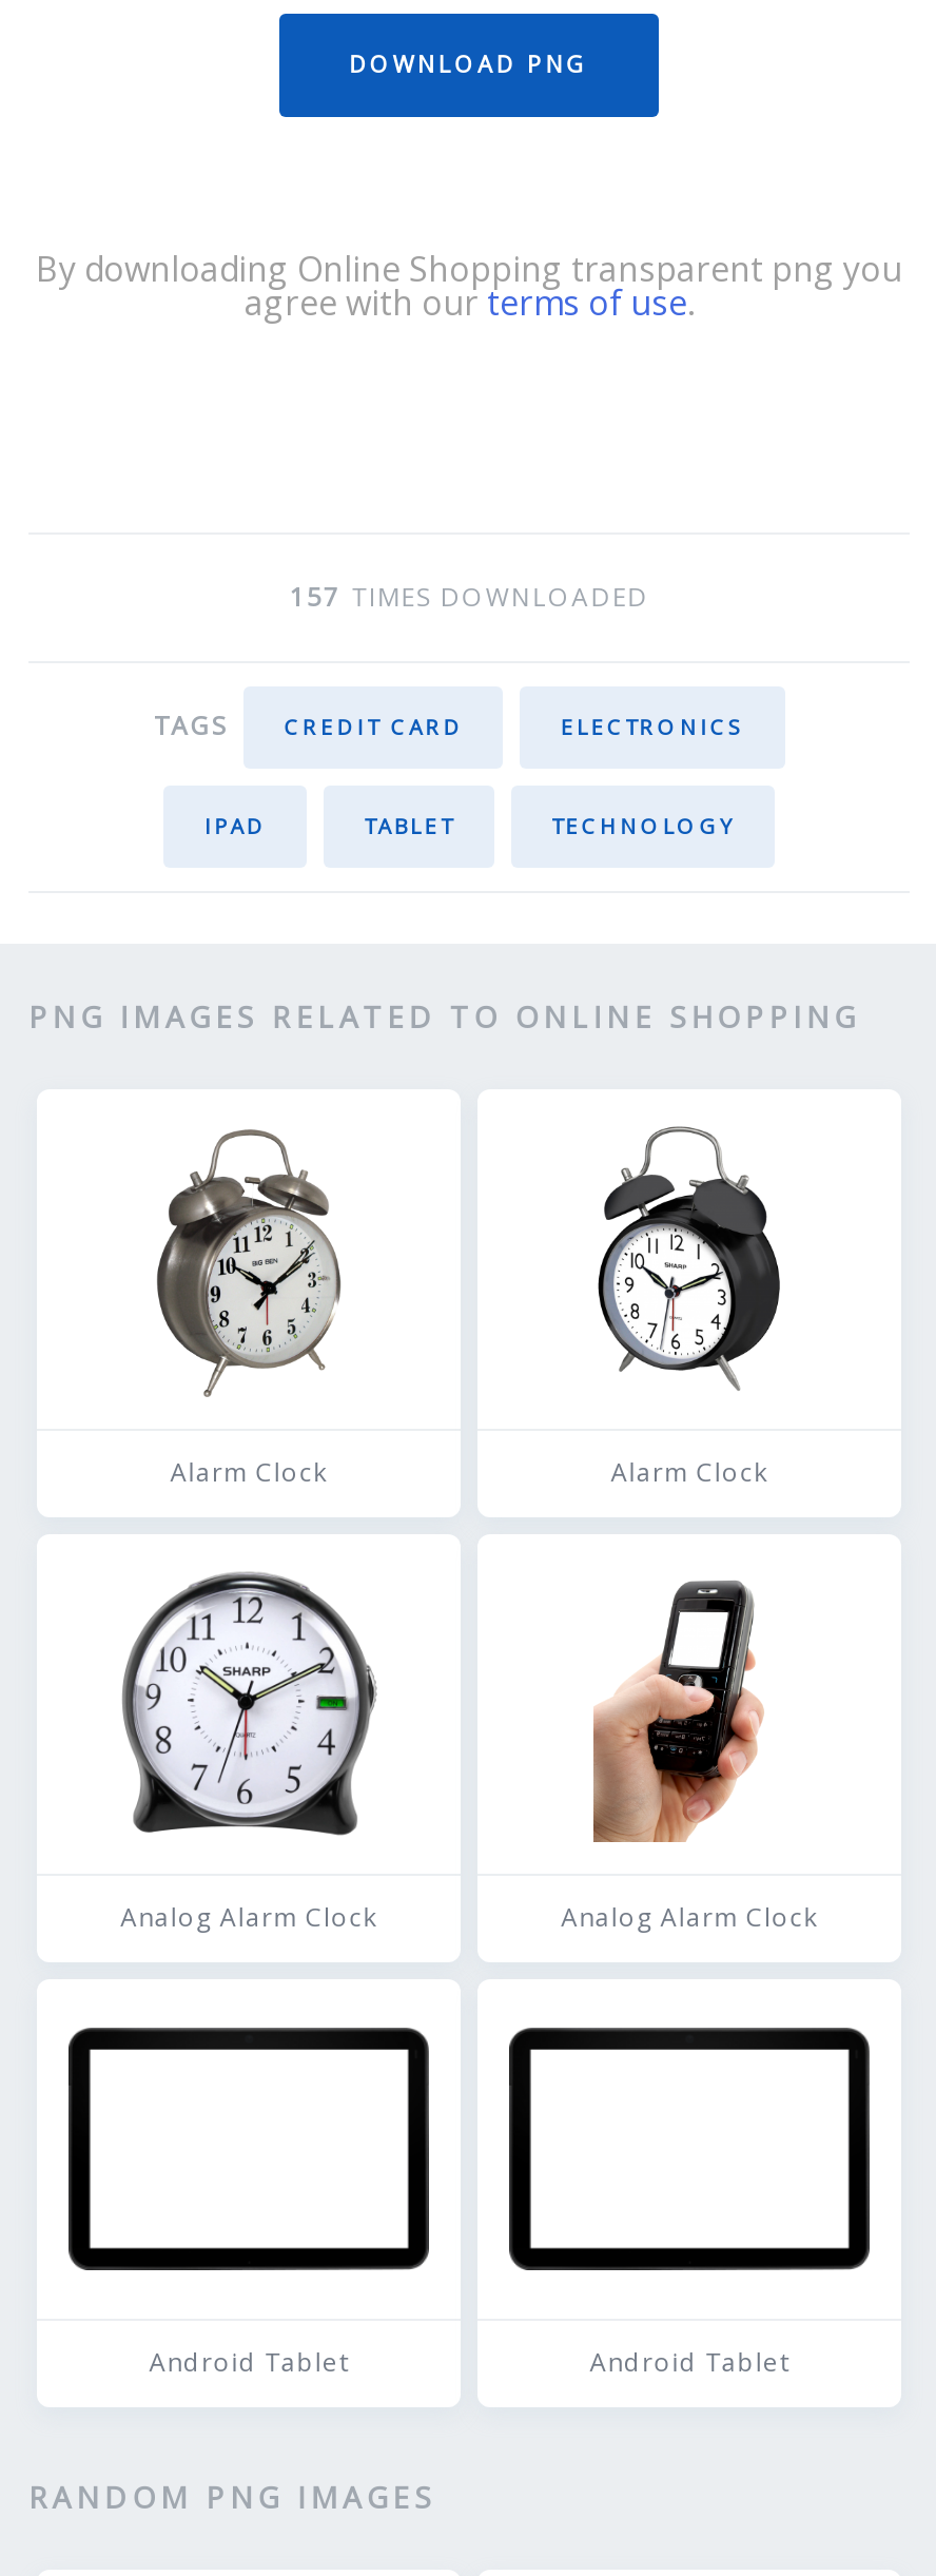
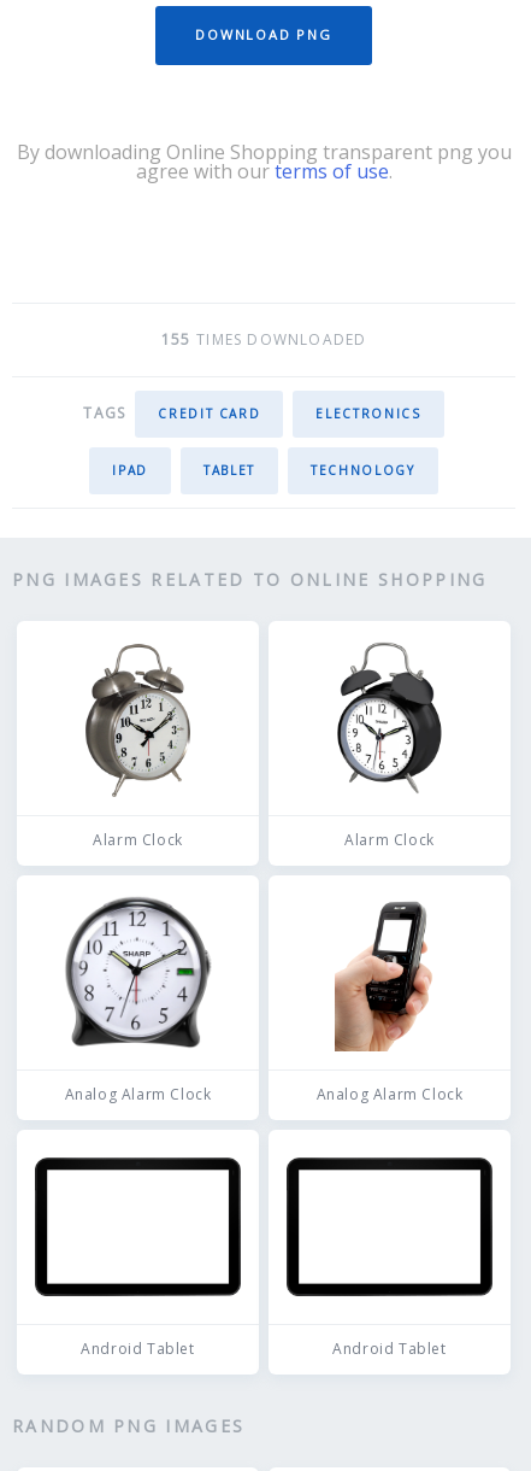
[289,579,649,615] 157 TIMES DOWNLOADED -> [161,329,367,350] 155 TIMES DOWNLOADED

